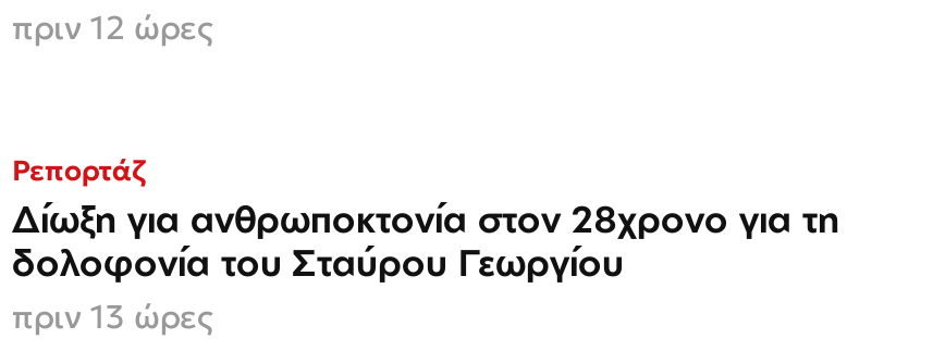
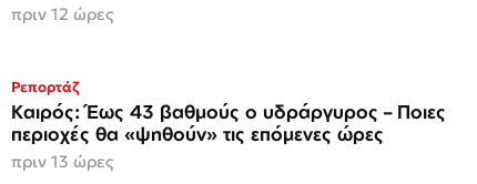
[12,196,839,285] Δίωξη για ανθρωποκτονία στον 28χρονο για τη | δολοφονία του Σταύρου Γεωργίου -> [11,100,446,145] Καιρός: Έως 43 βαθμούς ο υδράργυρος – Ποιες | περιοχές θα «ψηθούν» τις επόμενες ώρες

